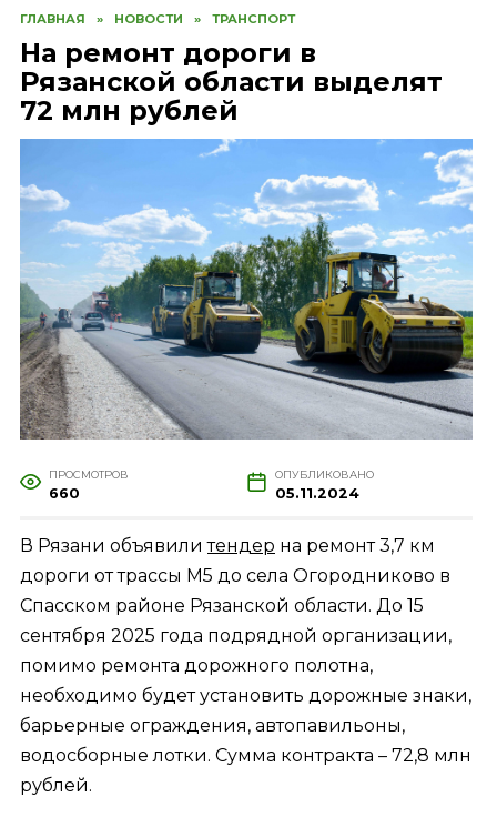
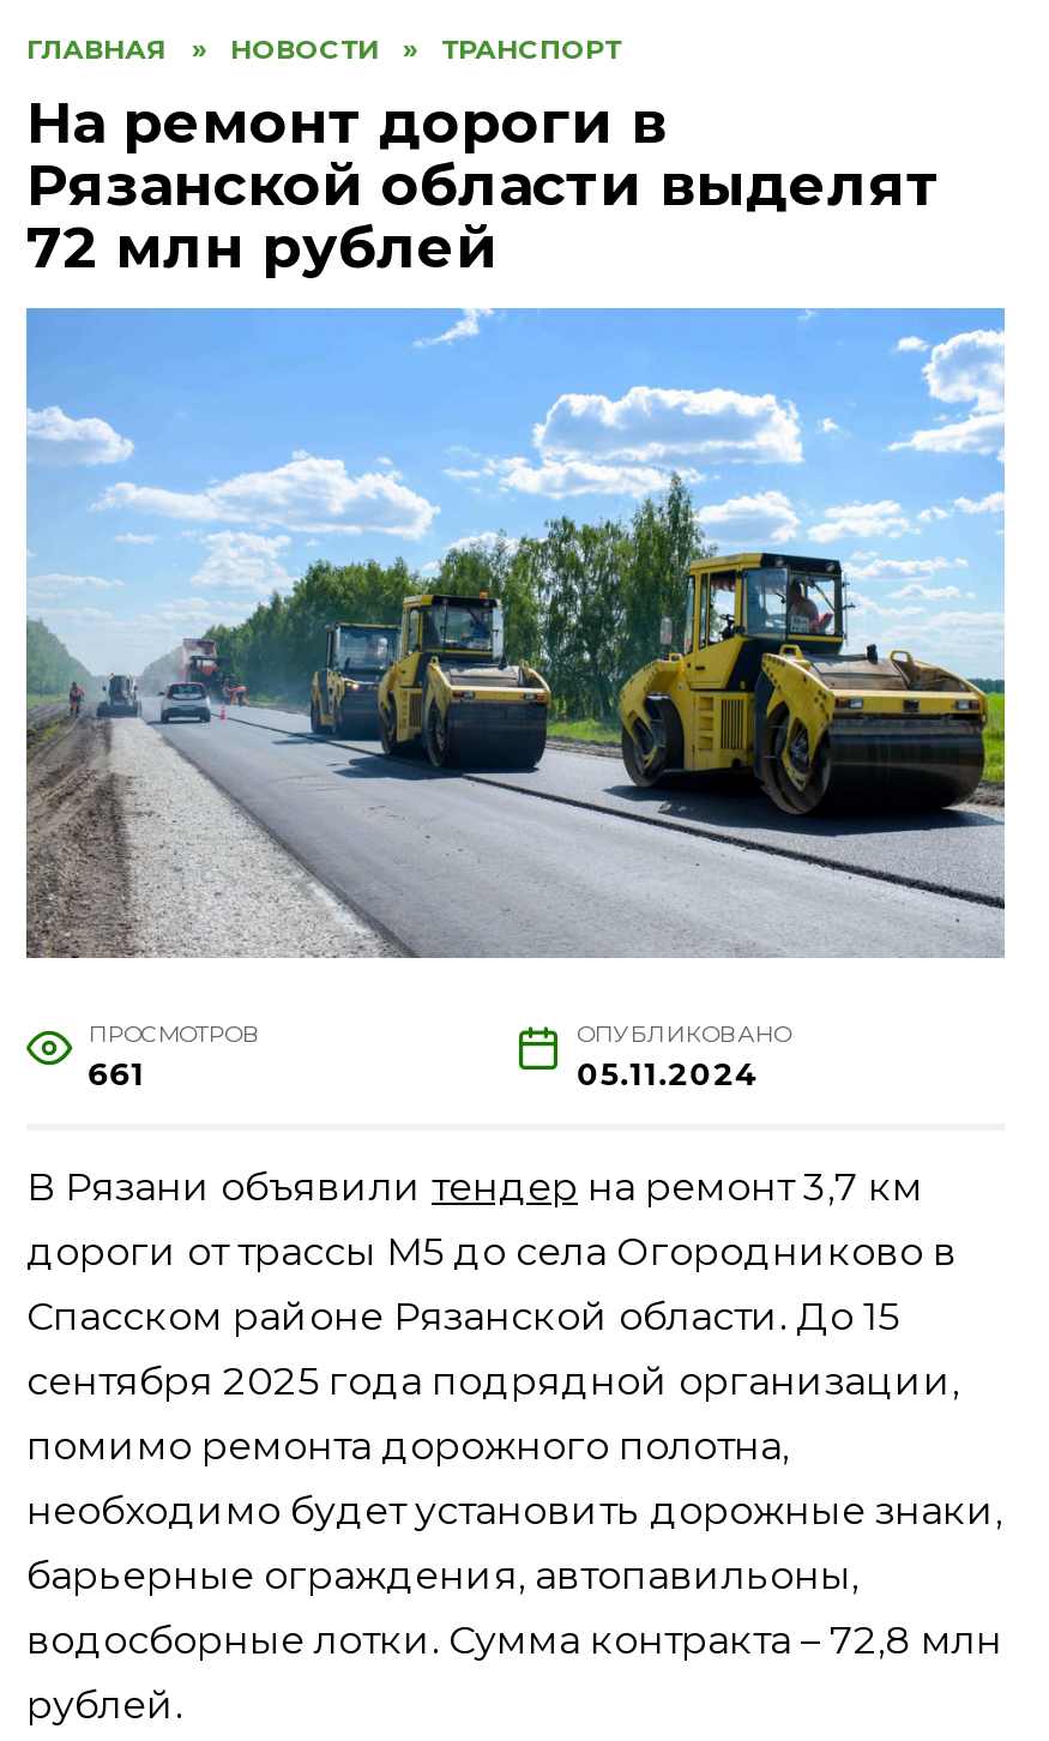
[48,485,79,502] 660 -> [88,1057,145,1093] 661

